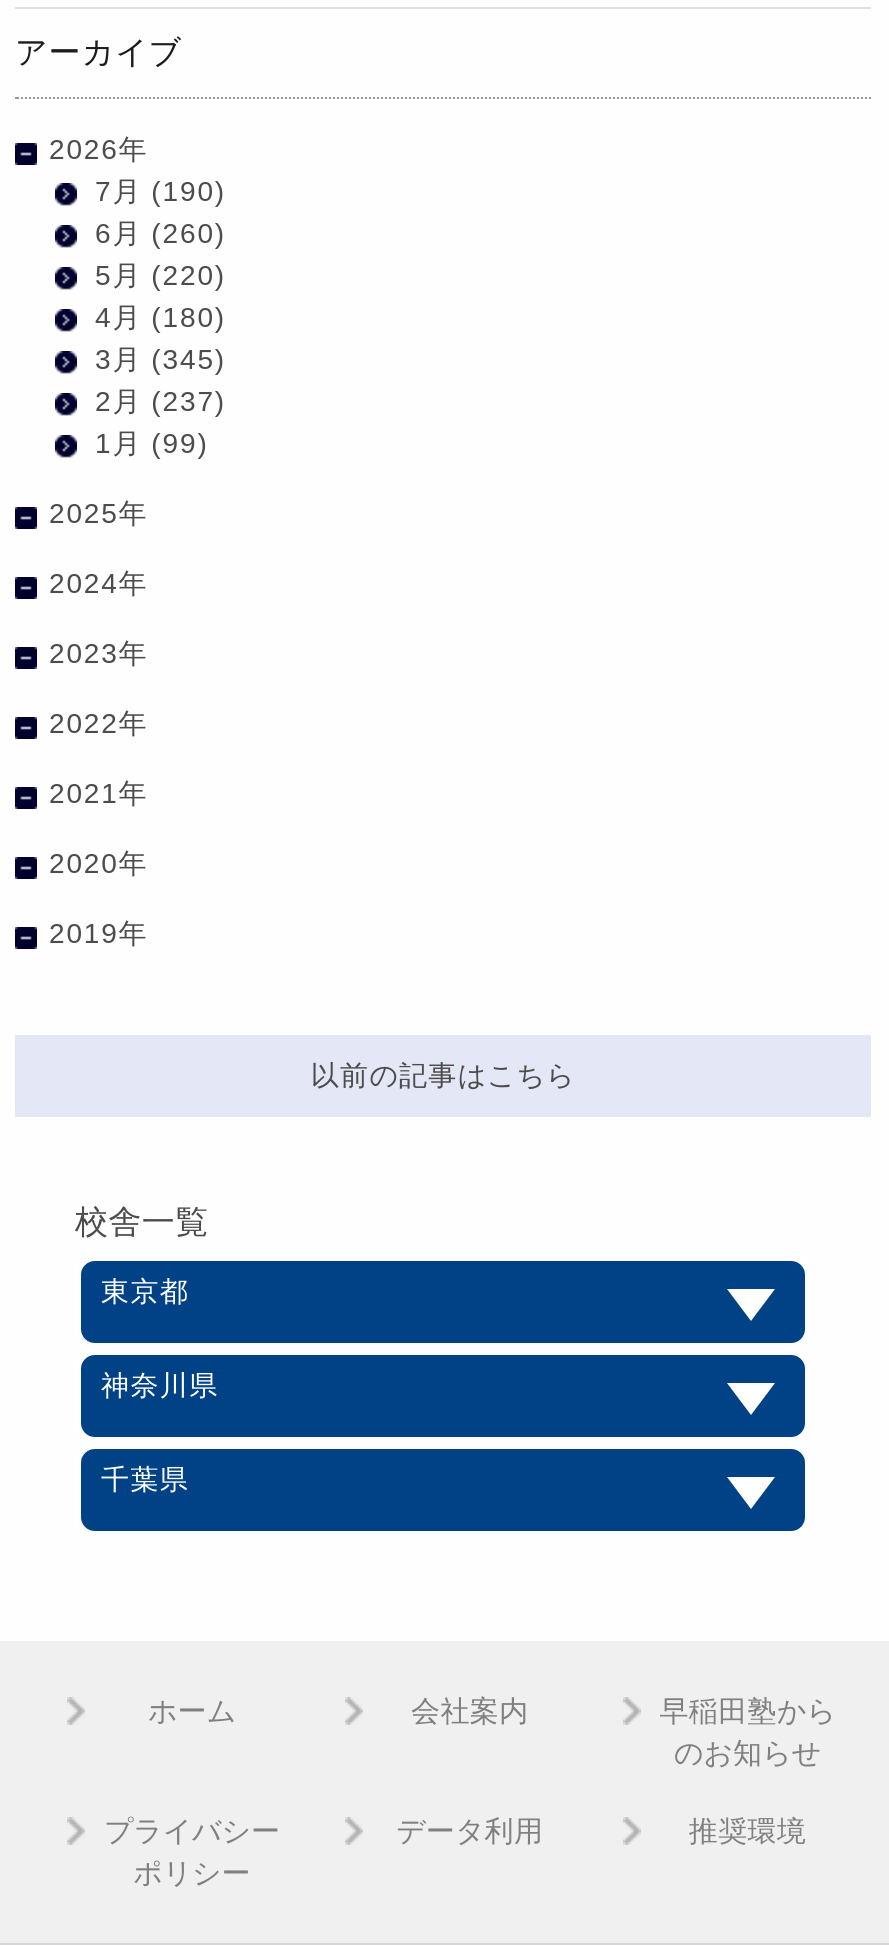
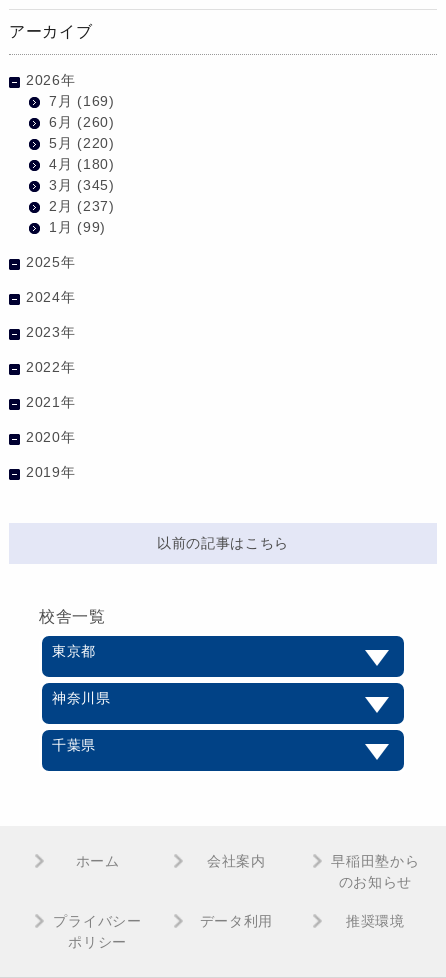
[95,175,226,207] 7月(190) -> [49,93,115,109] 7月(169)

